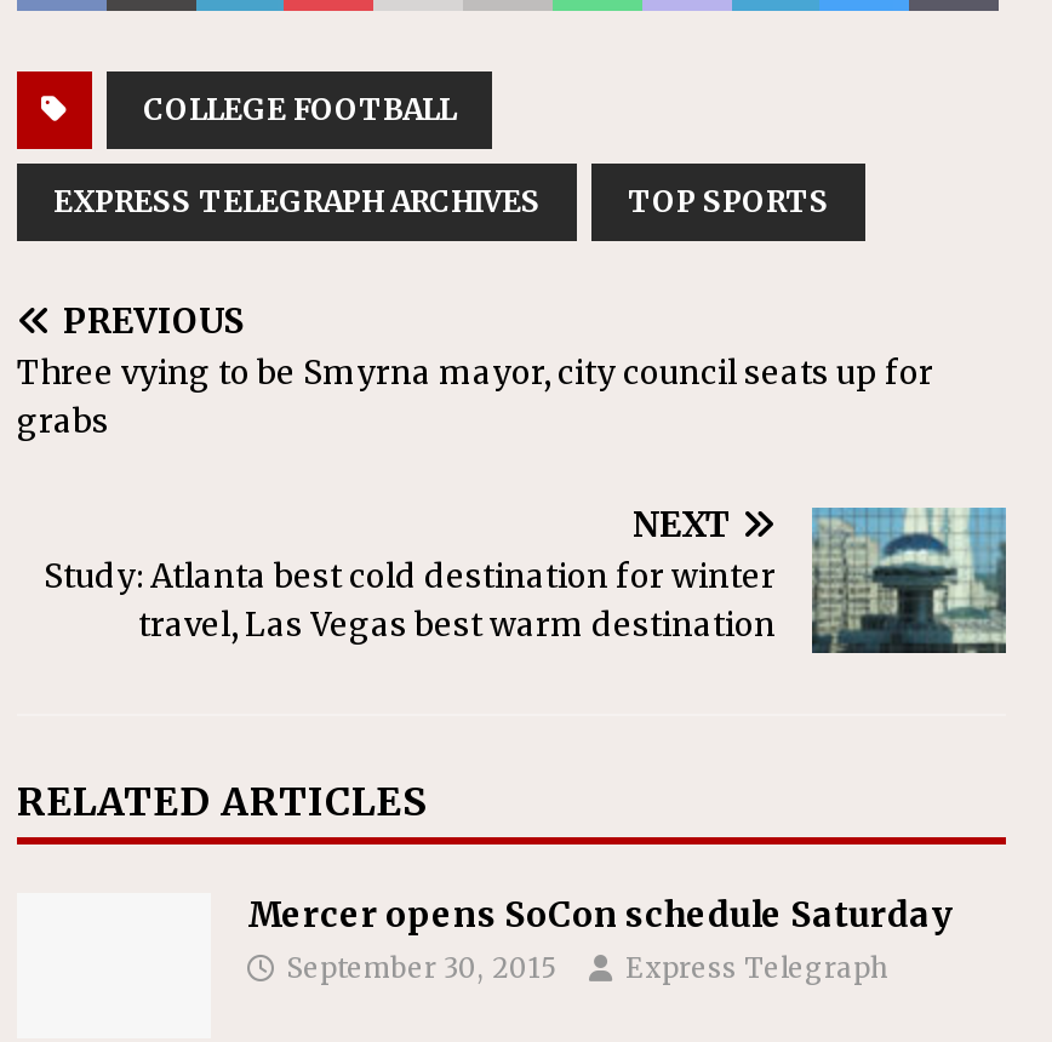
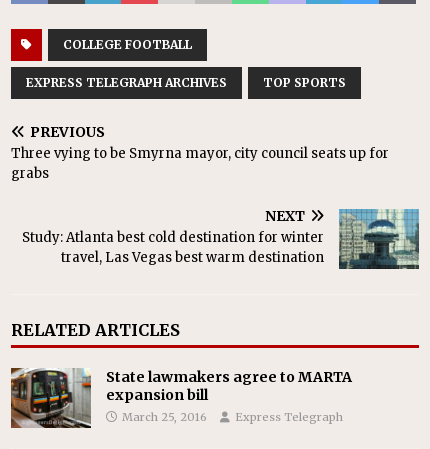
none -> [10,367,92,430] [image]
[247,893,950,985] Mercer opens SoCon schedule Saturday | September 30, 2015 -> [106,368,352,424] State lawmakers agree to MARTA | expansion bill | March 25, 2016

